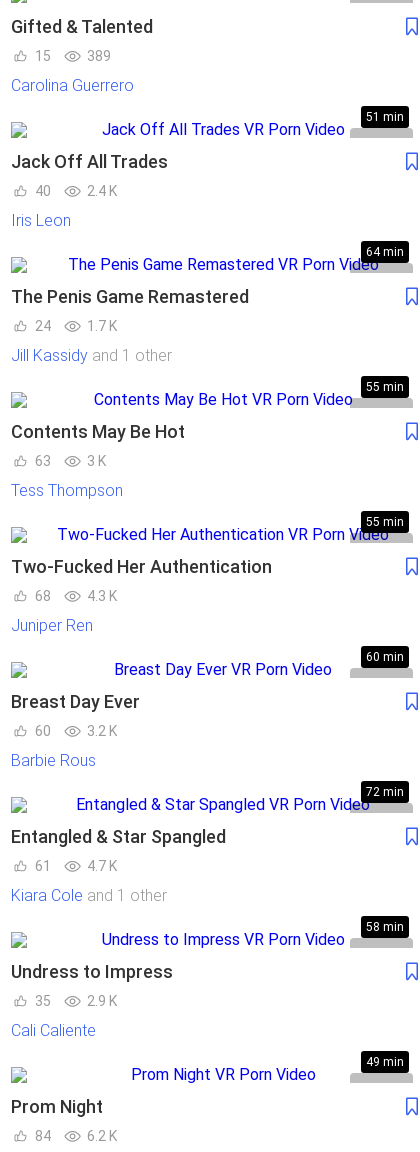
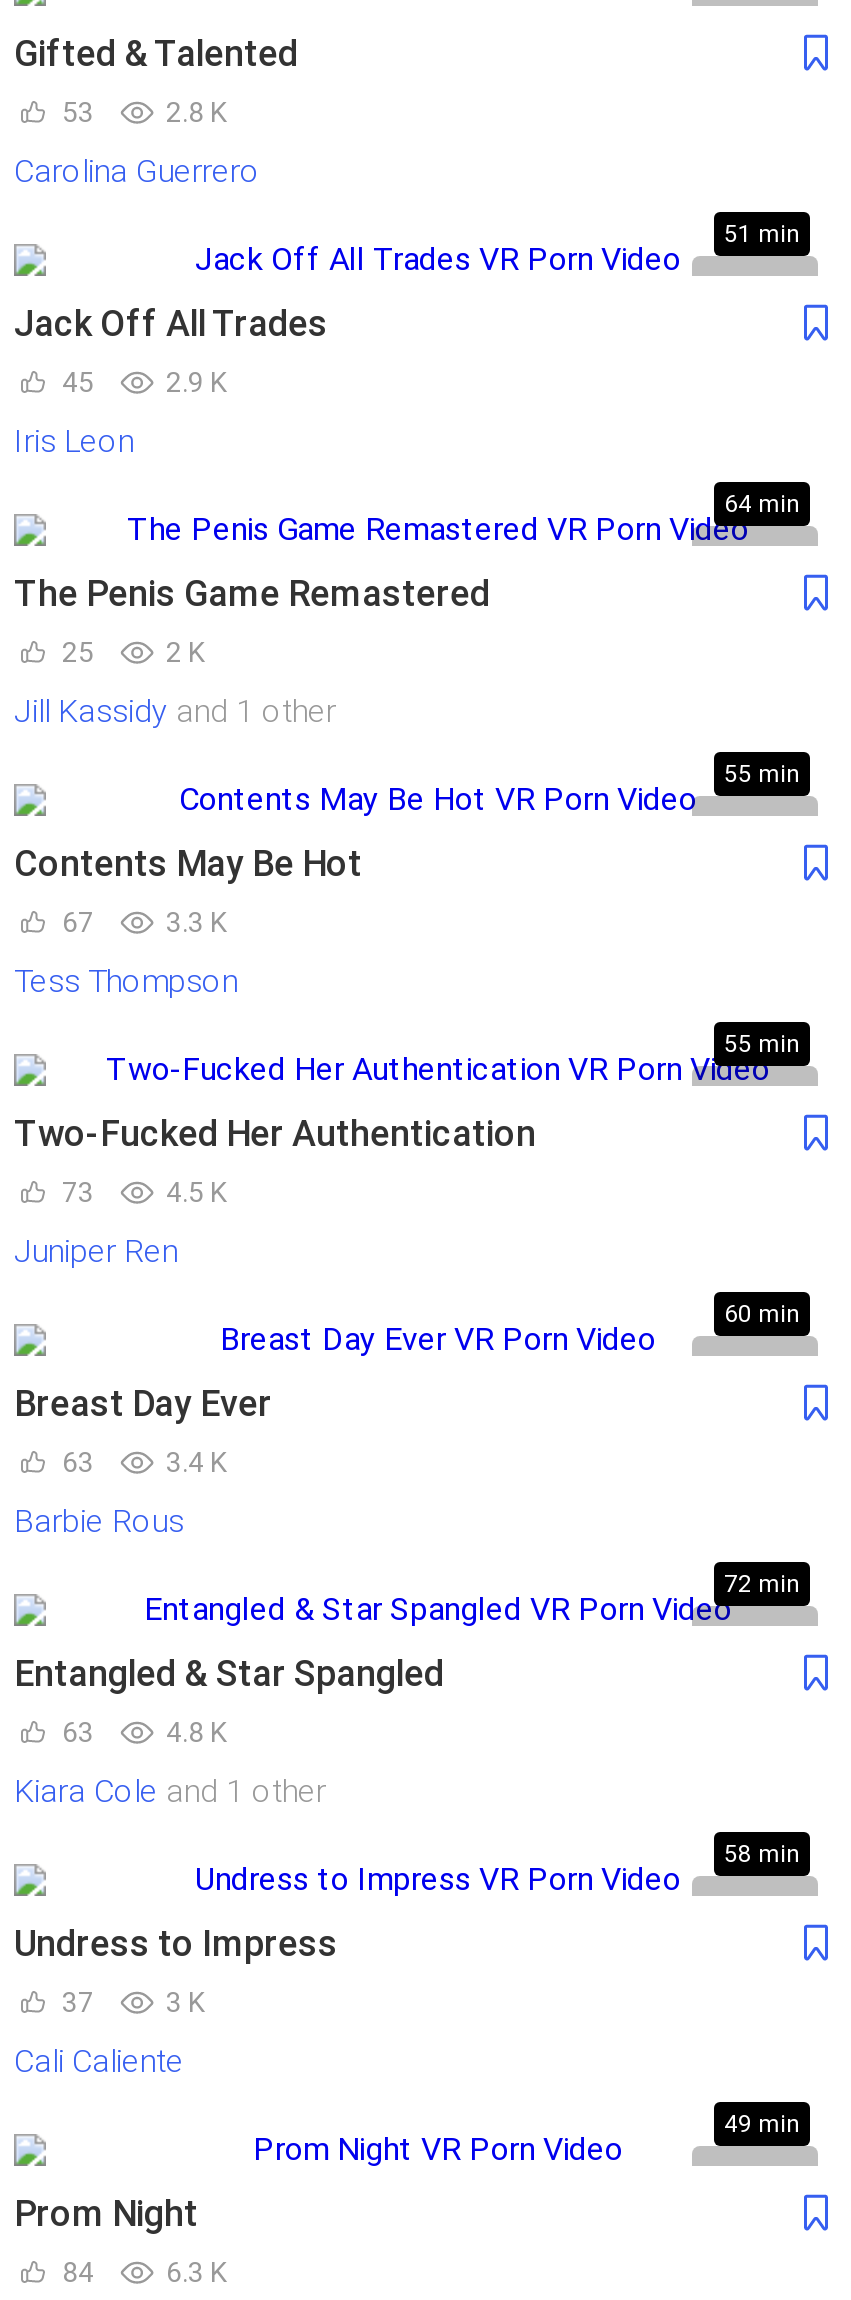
[35,48,111,64] 15 | 389 -> [62,96,226,128] 53 | 2.8 K
[35,183,51,199] 40 -> [62,366,94,398] 45
[87,183,117,199] 2.4 K -> [166,366,226,398] 2.9 K
[35,318,51,334] 24 -> [62,636,94,668] 25
[87,318,117,334] 1.7 K -> [166,636,204,668] 2 K
[35,453,51,469] 63 -> [62,906,94,938] 67
[87,453,106,469] 3 K -> [166,906,226,938] 3.3 K
[35,588,51,604] 68 -> [62,1176,94,1208] 73
[87,588,117,604] 4.3 K -> [166,1176,226,1208] 4.5 K
[35,723,51,739] 60 -> [62,1446,94,1478] 63
[87,723,117,739] 3.2 K -> [166,1446,226,1478] 3.4 K
[35,858,51,874] 61 -> [62,1716,94,1748] 63
[87,858,117,874] 4.7 K -> [166,1716,226,1748] 4.8 K
[35,993,51,1009] 35 -> [62,1986,94,2018] 37
[87,993,117,1009] 2.9 K -> [166,1986,204,2018] 3 K
[87,1128,117,1144] 6.2 K -> [166,2256,226,2288] 6.3 K

